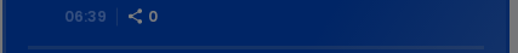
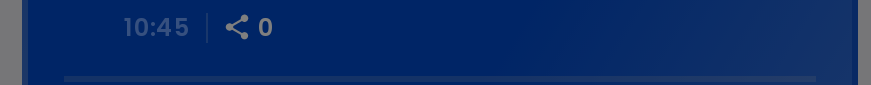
[64,6,158,27] 06:39 0 -> [124,10,274,44] 10:45 0

